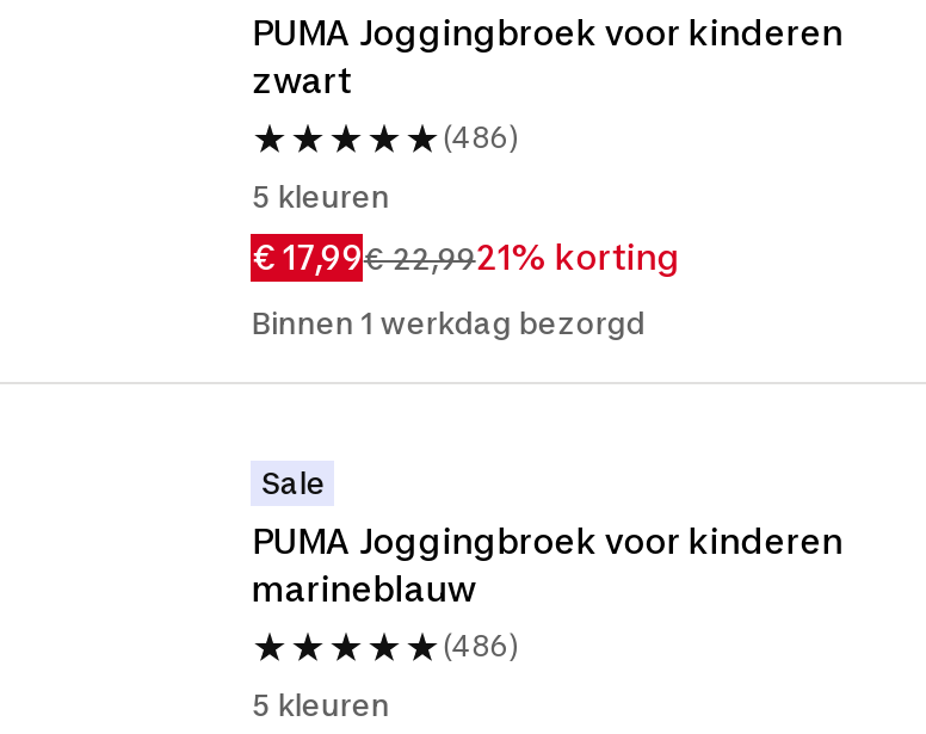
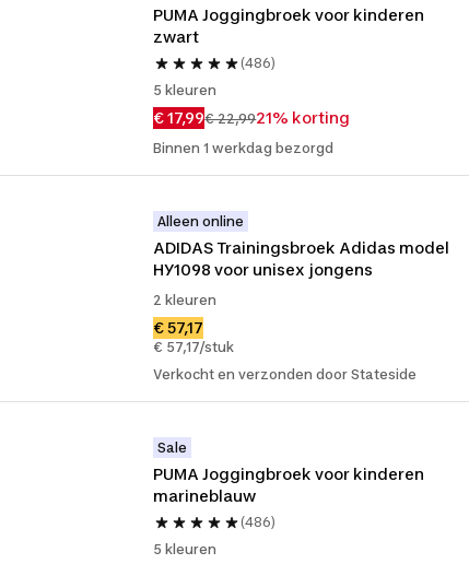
none -> [153,213,450,383] Alleen online | ADIDAS Trainingsbroek Adidas model | HY1098 voor unisex jongens | 2 kleuren | € 57,17 | € 57,17/stuk | Verkocht en verzonden door Stateside

